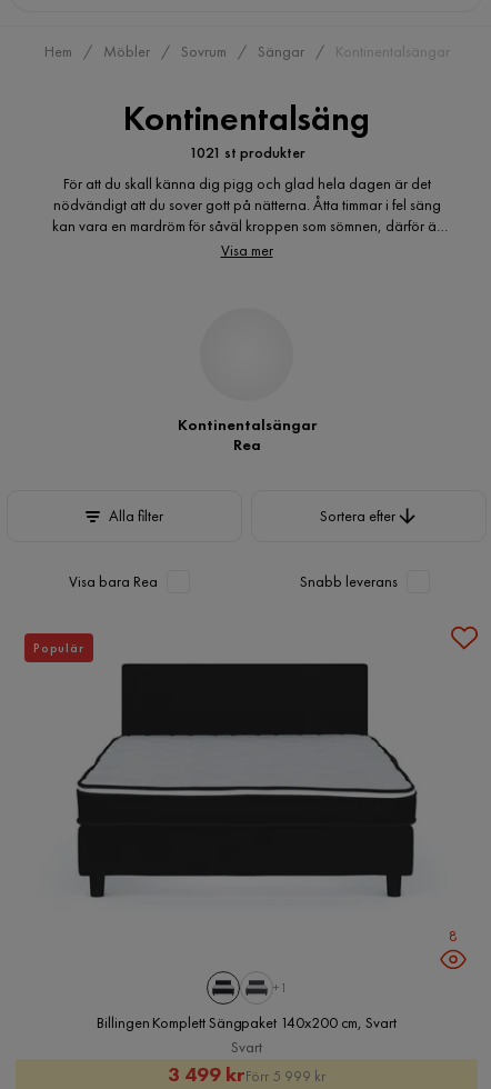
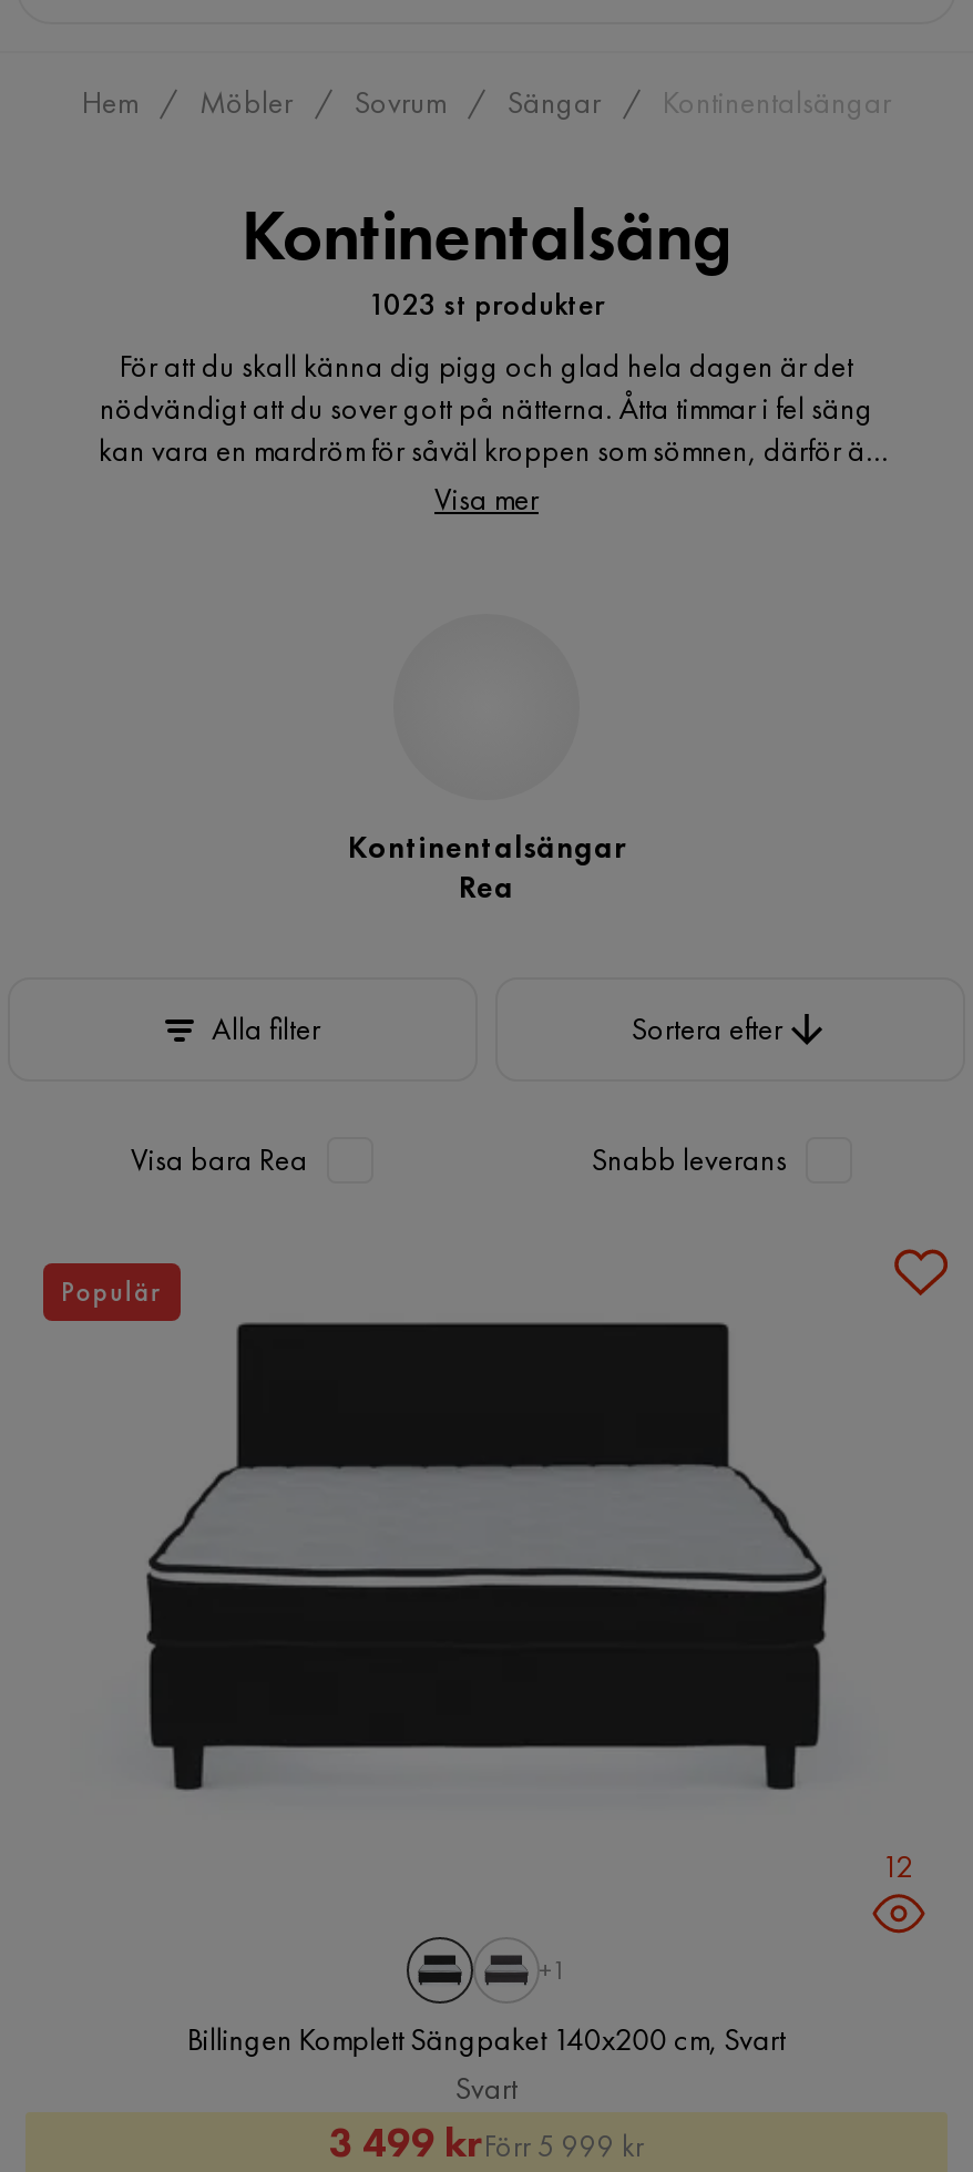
[188,142,305,162] 1021 st produkter -> [368,284,605,324] 1023 st produkter
[448,926,457,946] 8 -> [882,1846,913,1886] 12

